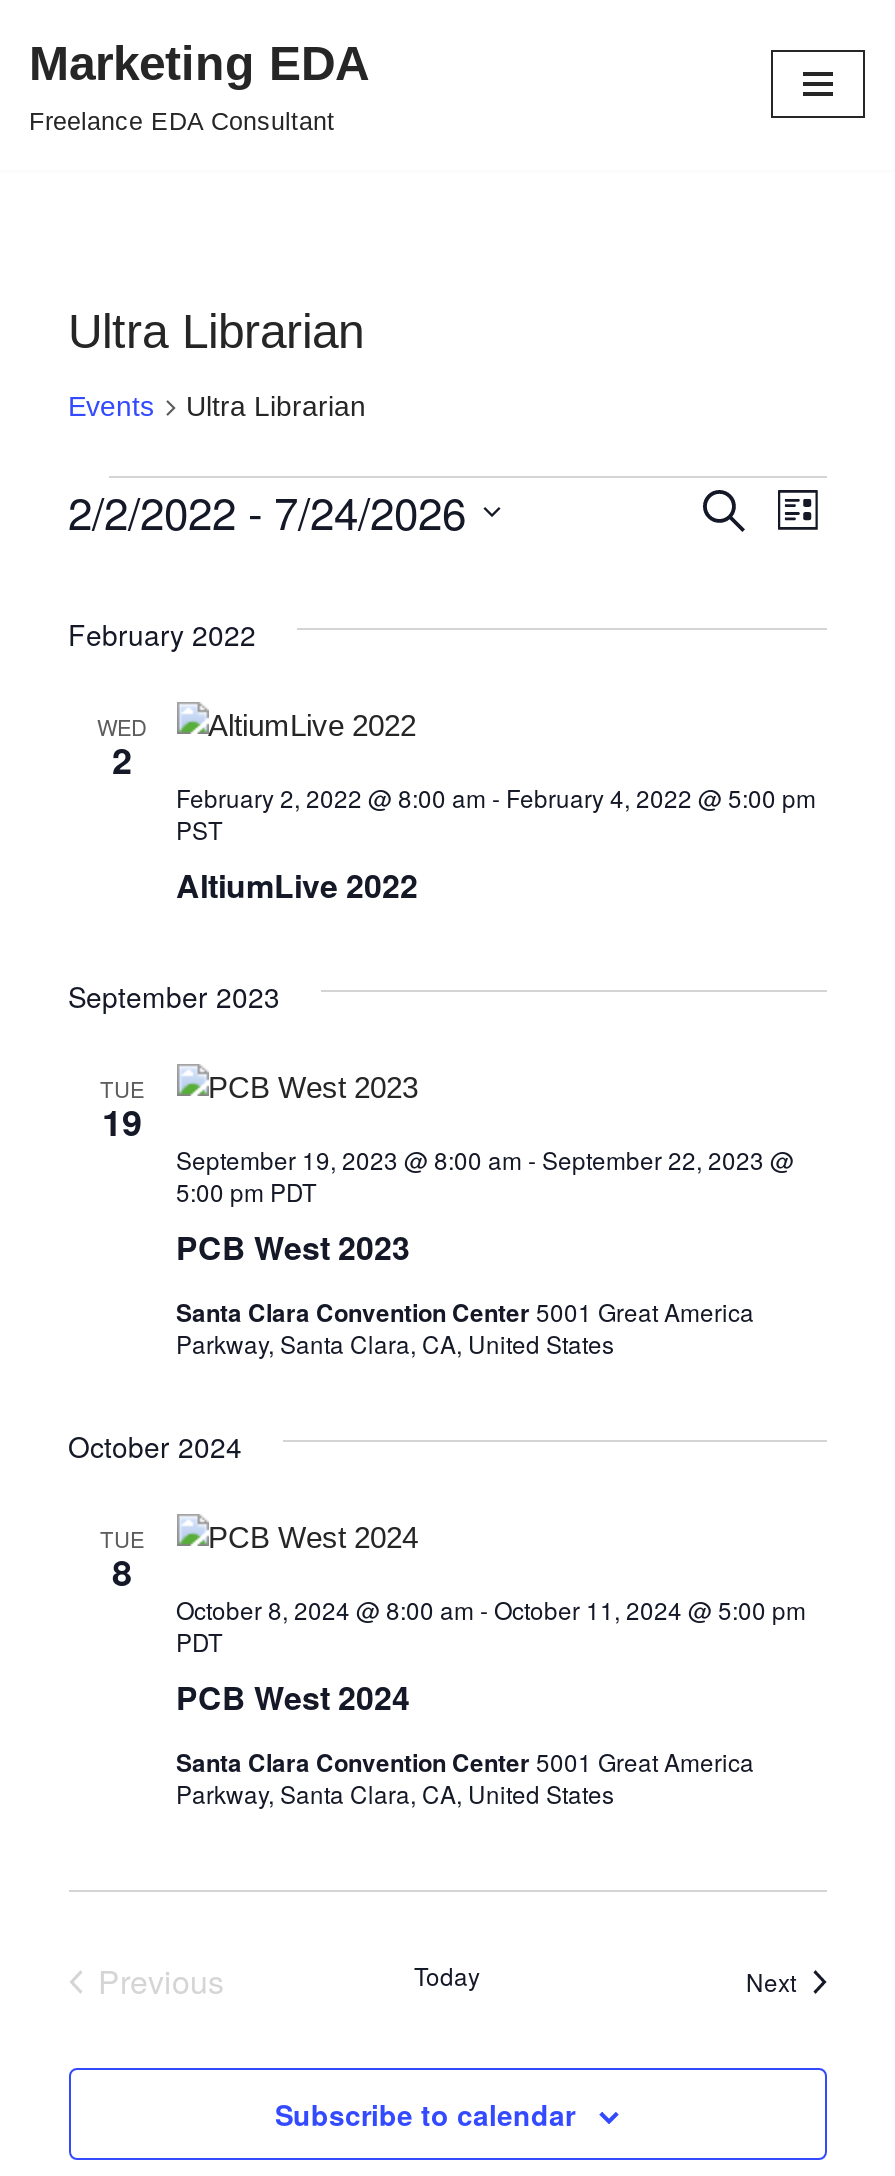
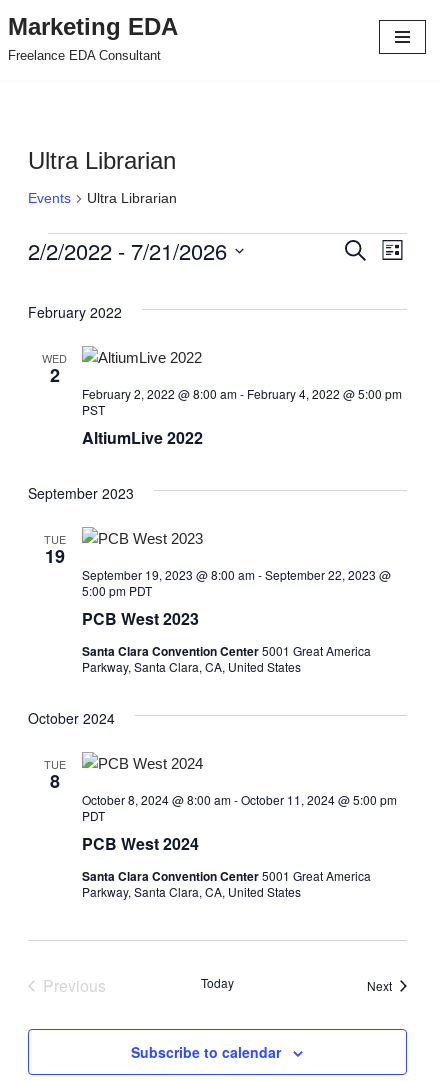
[68,480,466,542] 2/2/2022 - 7/24/2026 -> [27,235,226,266] 2/2/2022 - 7/21/2026

